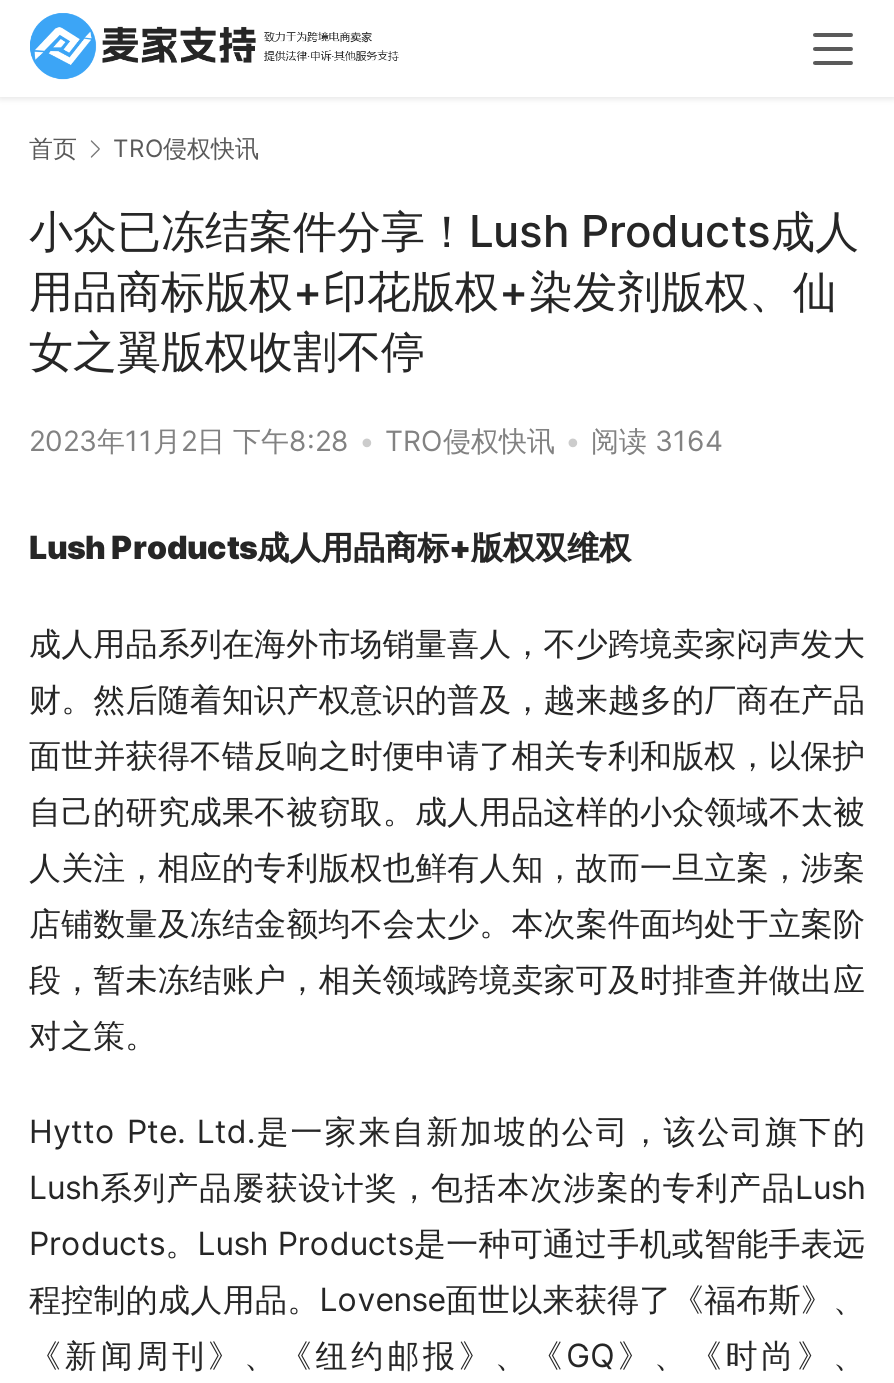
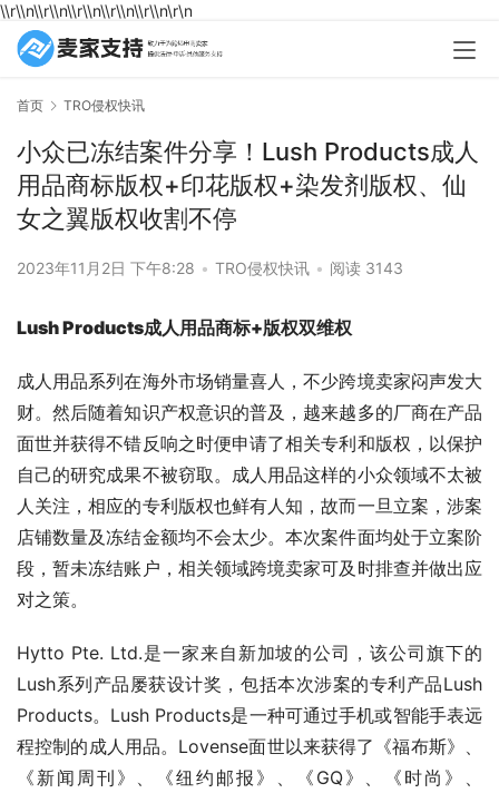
none -> [0,1,193,20] \\r\\n\\r\\n\\r\\n\\r\\n\\r\\n\r\n
[29,423,723,457] 2023年11月2日 下午8:28 • TRO侵权快讯 • 阅读 3164 -> [17,259,403,278] 2023年11月2日 下午8:28 • TRO侵权快讯 • 阅读 3143

